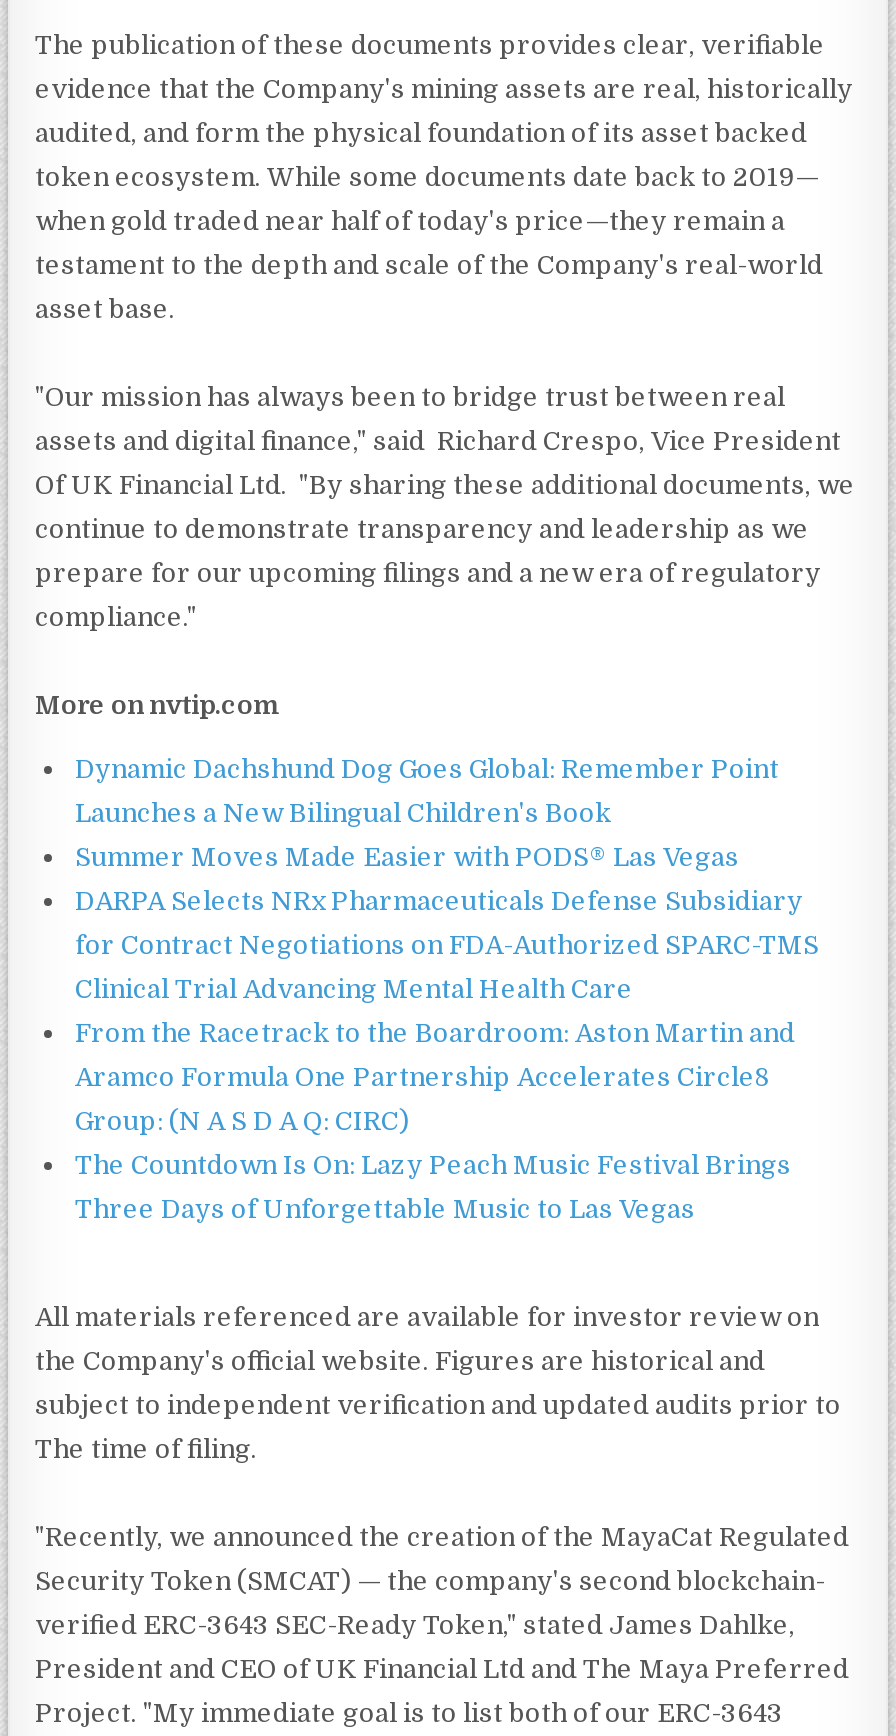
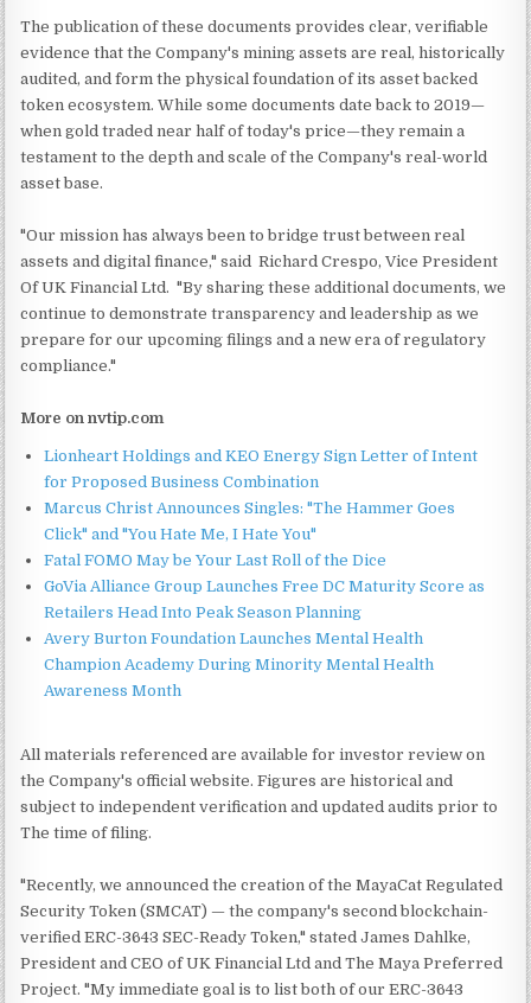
[75,754,819,1224] Dynamic Dachshund Dog Goes Global: Remember Point | Launches a New Bilingual Children's Book | Summer Moves Made Easier with PODS® Las Vegas | DARPA Selects NRx Pharmaceuticals Defense Subsidiary | for Contract Negotiations on FDA-Authorized SPARC-TMS | Clinical Trial Advancing Mental Health Care | From the Racetrack to the Boardroom: Aston Martin and | Aramco Formula One Partnership Accelerates Circle8 | Group: (N A S D A Q: CIRC) | The Countdown Is On: Lazy Peach Music Festival Brings | Three Days of Unforgettable Music to Las Vegas -> [44,447,485,699] Lionheart Holdings and KEO Energy Sign Letter of Intent | for Proposed Business Combination | Marcus Christ Announces Singles: "The Hammer Goes | Click" and "You Hate Me, I Hate You" | Fatal FOMO May be Your Last Roll of the Dice | GoVia Alliance Group Launches Free DC Maturity Score as | Retailers Head Into Peak Season Planning | Avery Burton Foundation Launches Mental Health | Champion Academy During Minority Mental Health | Awareness Month

